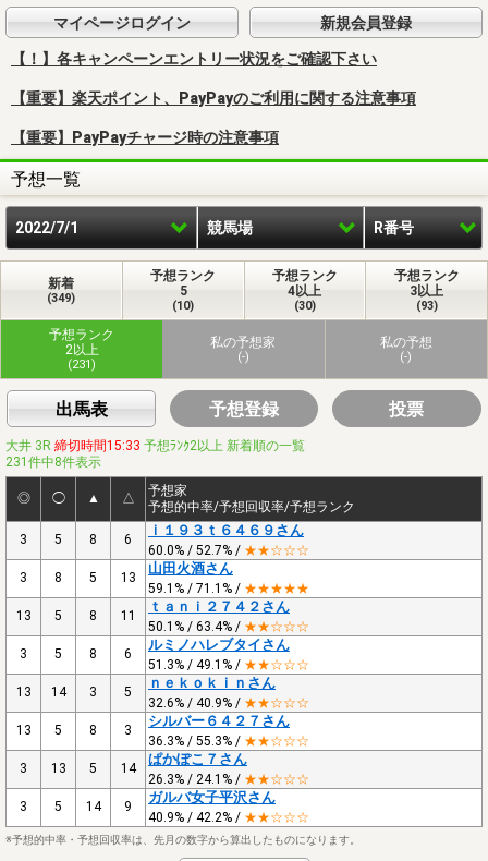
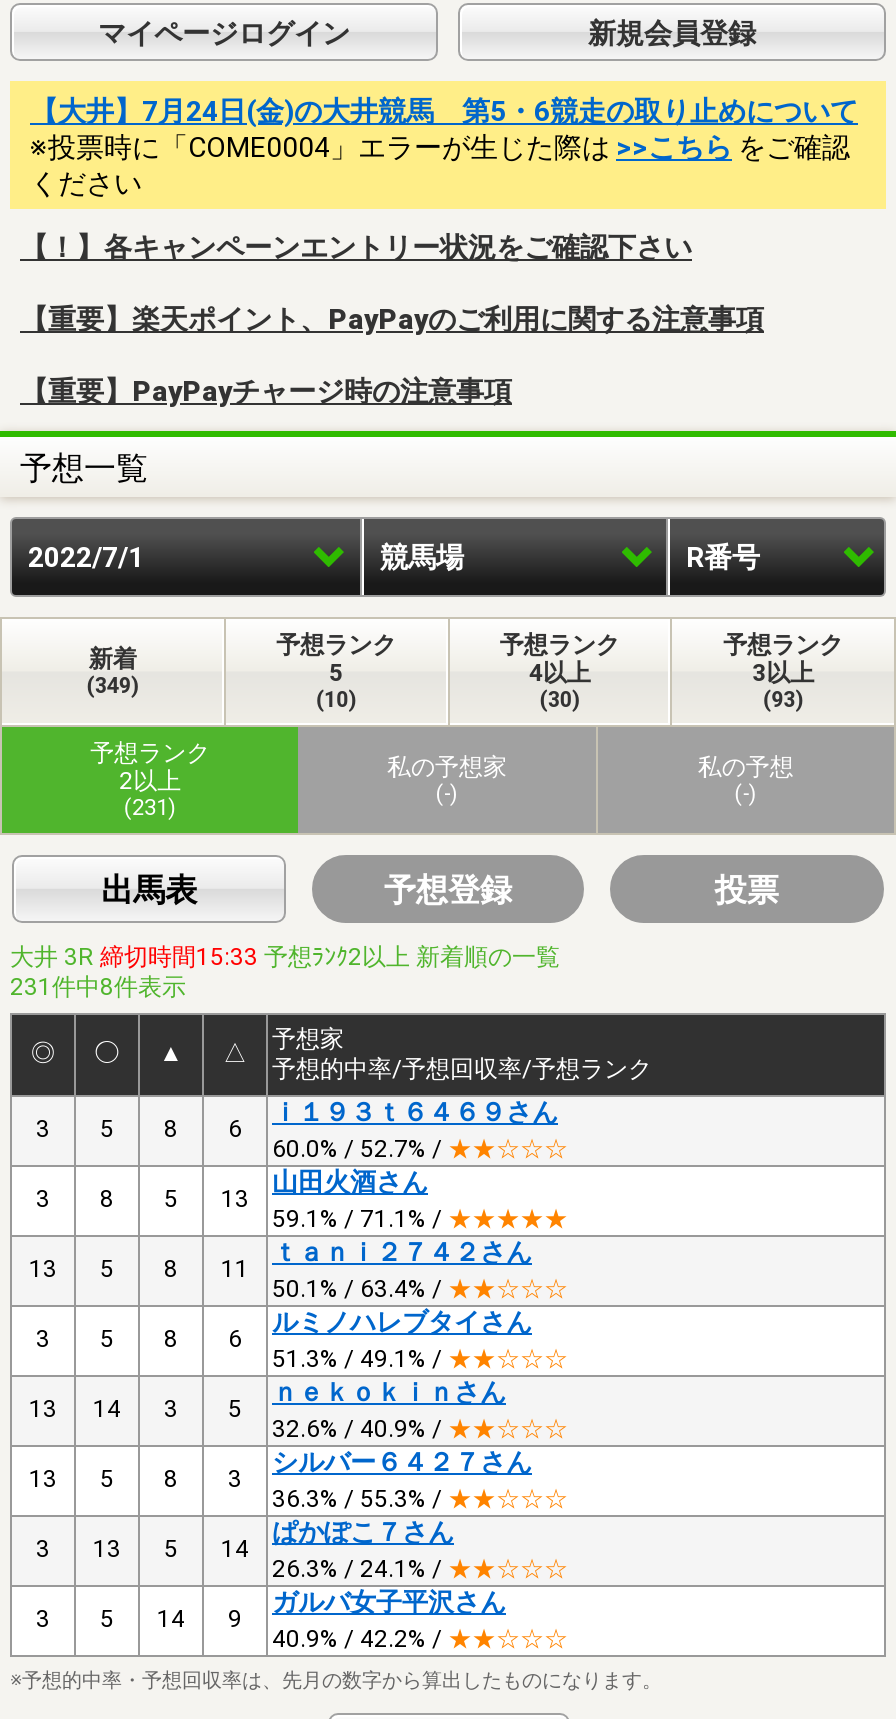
none -> [30,95,858,199] 【大井】7月24日(金)の大井競馬 第5・6競走の取り止めについて | ※投票時に「COME0004」エラーが生じた際は>>こちらをご確認 | ください

